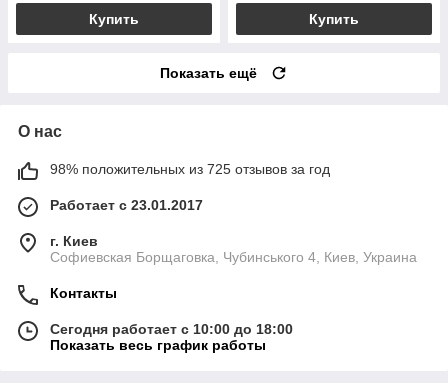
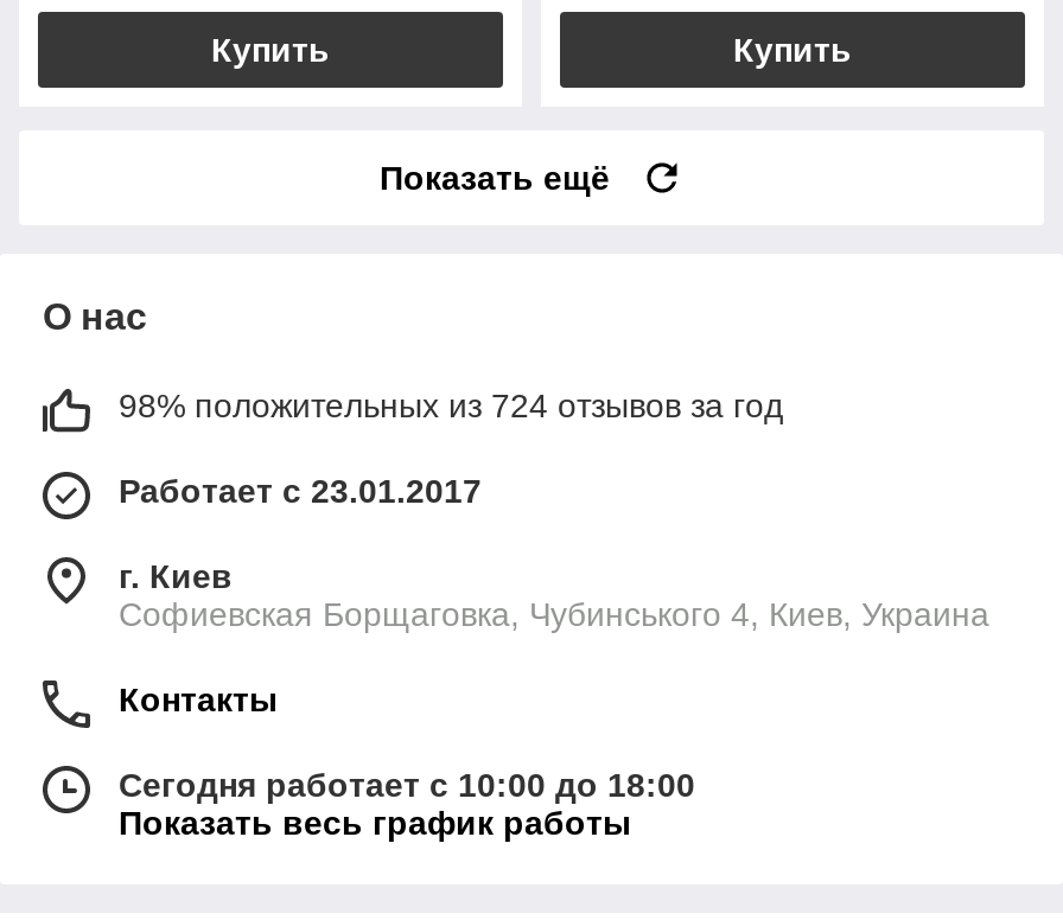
[50,161,330,177] 98% положительных из 725 отзывов за год -> [119,386,783,424] 98% положительных из 724 отзывов за год

